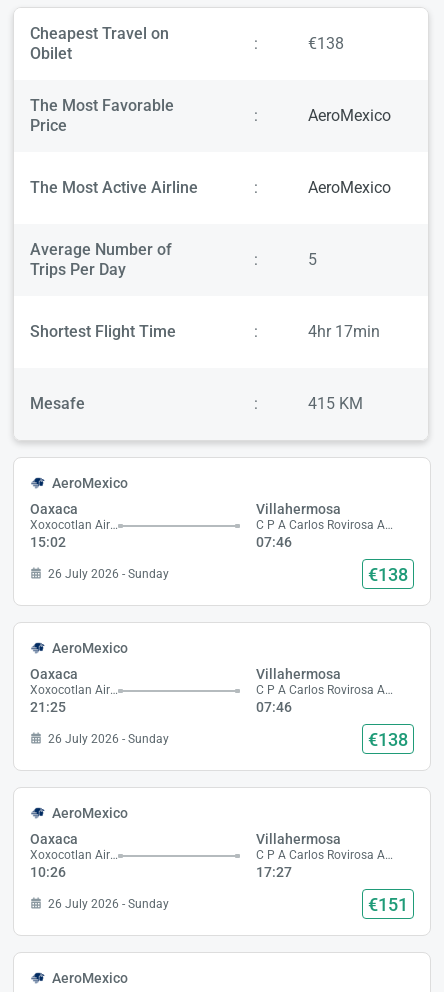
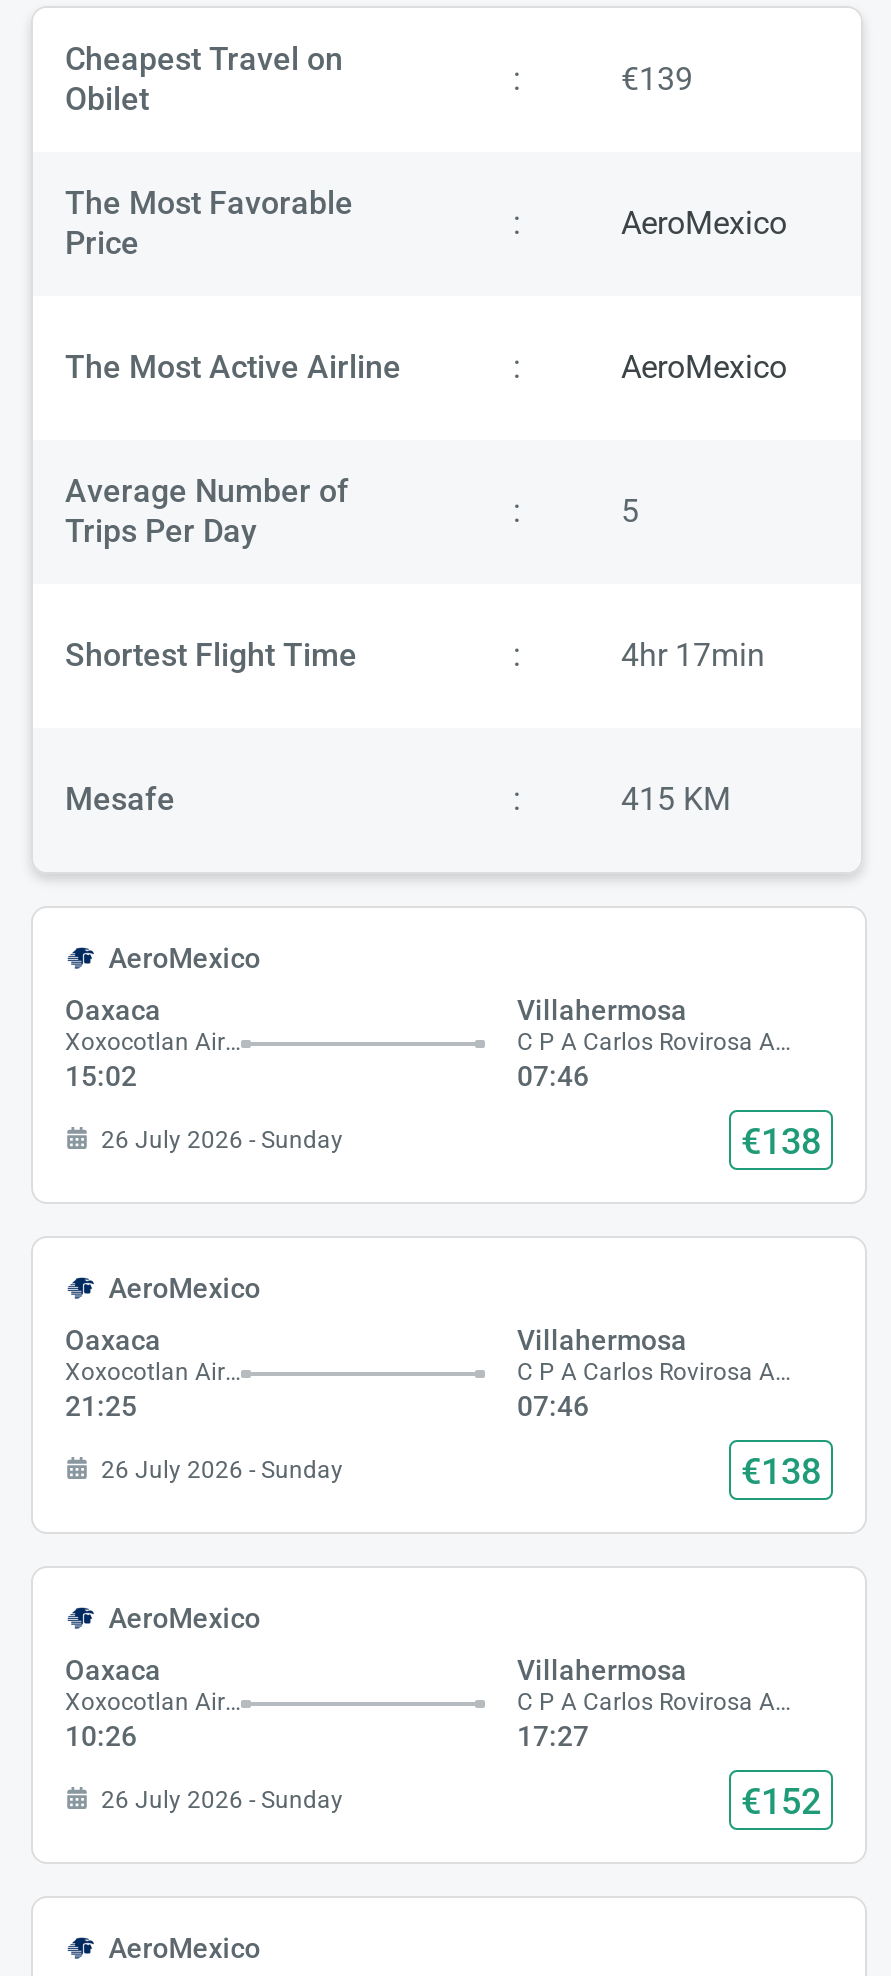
[308,34,344,53] €138 -> [621,61,693,99] €139
[368,894,408,915] €151 -> [741,1780,821,1822] €152

